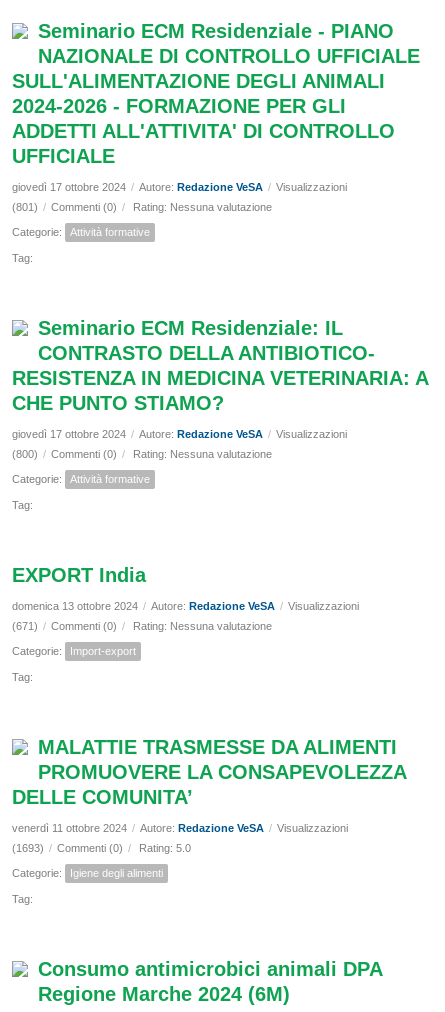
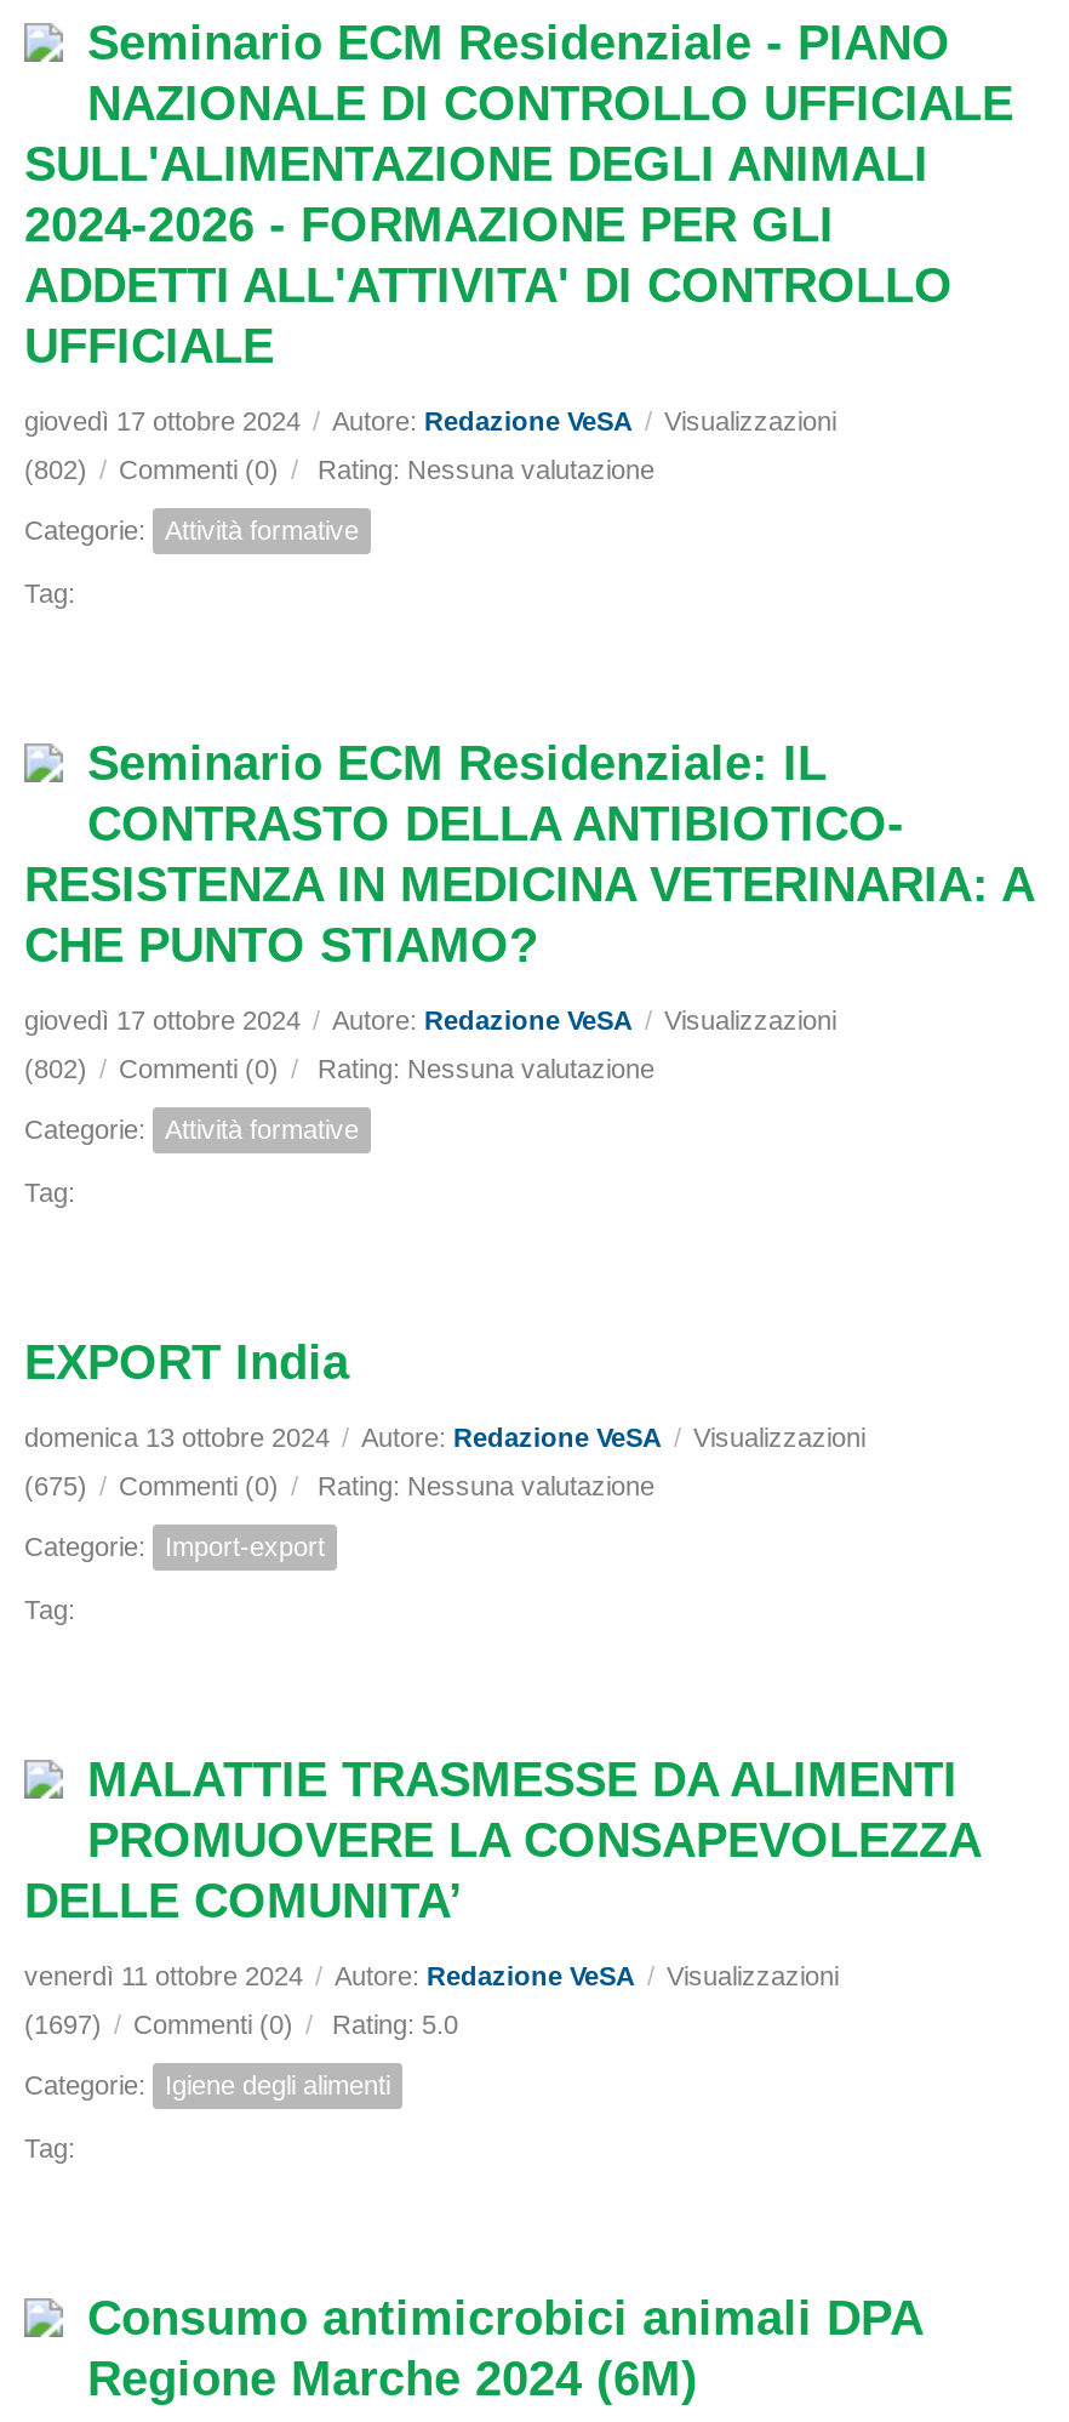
[12,201,275,213] (801) / Commenti (0) / Rating: Nessuna valutazione -> [24,455,662,484] (802) / Commenti (0) / Rating: Nessuna valutazione
[12,448,275,460] (800) / Commenti (0) / Rating: Nessuna valutazione -> [24,1054,662,1083] (802) / Commenti (0) / Rating: Nessuna valutazione
[12,620,275,632] (671) / Commenti (0) / Rating: Nessuna valutazione -> [24,1471,662,1500] (675) / Commenti (0) / Rating: Nessuna valutazione
[12,842,194,854] (1693) / Commenti (0) / Rating: 5.0 -> [24,2010,465,2039] (1697) / Commenti (0) / Rating: 5.0

